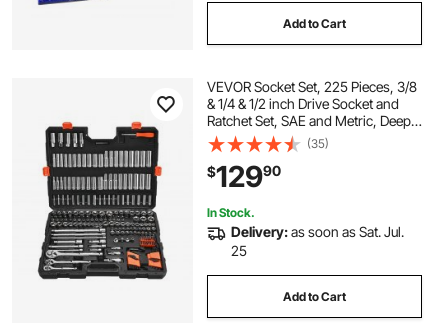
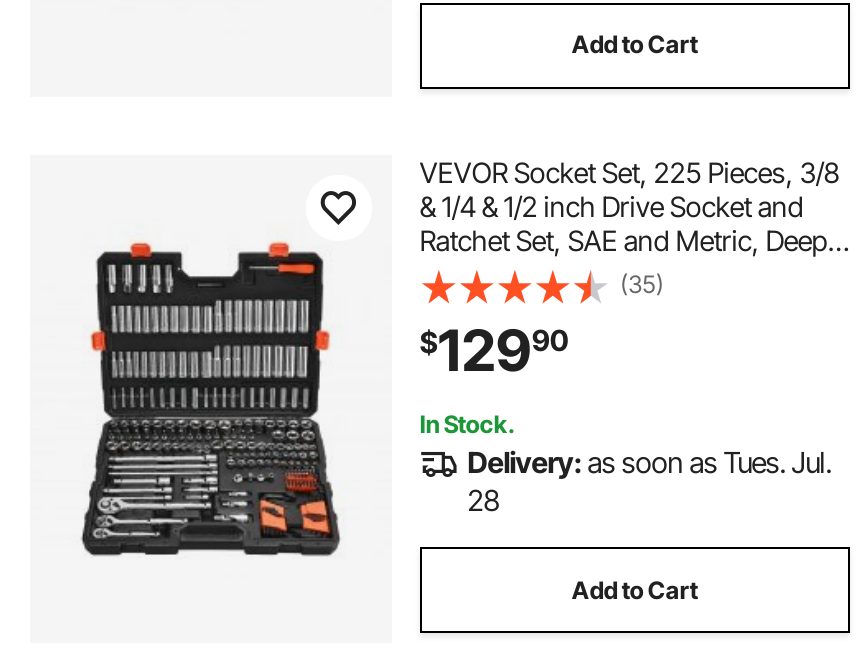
[231,223,404,240] Delivery: as soon as Sat. Jul. -> [467,445,831,479] Delivery: as soon as Tues. Jul.
[231,242,247,259] 25 -> [467,483,499,517] 28

